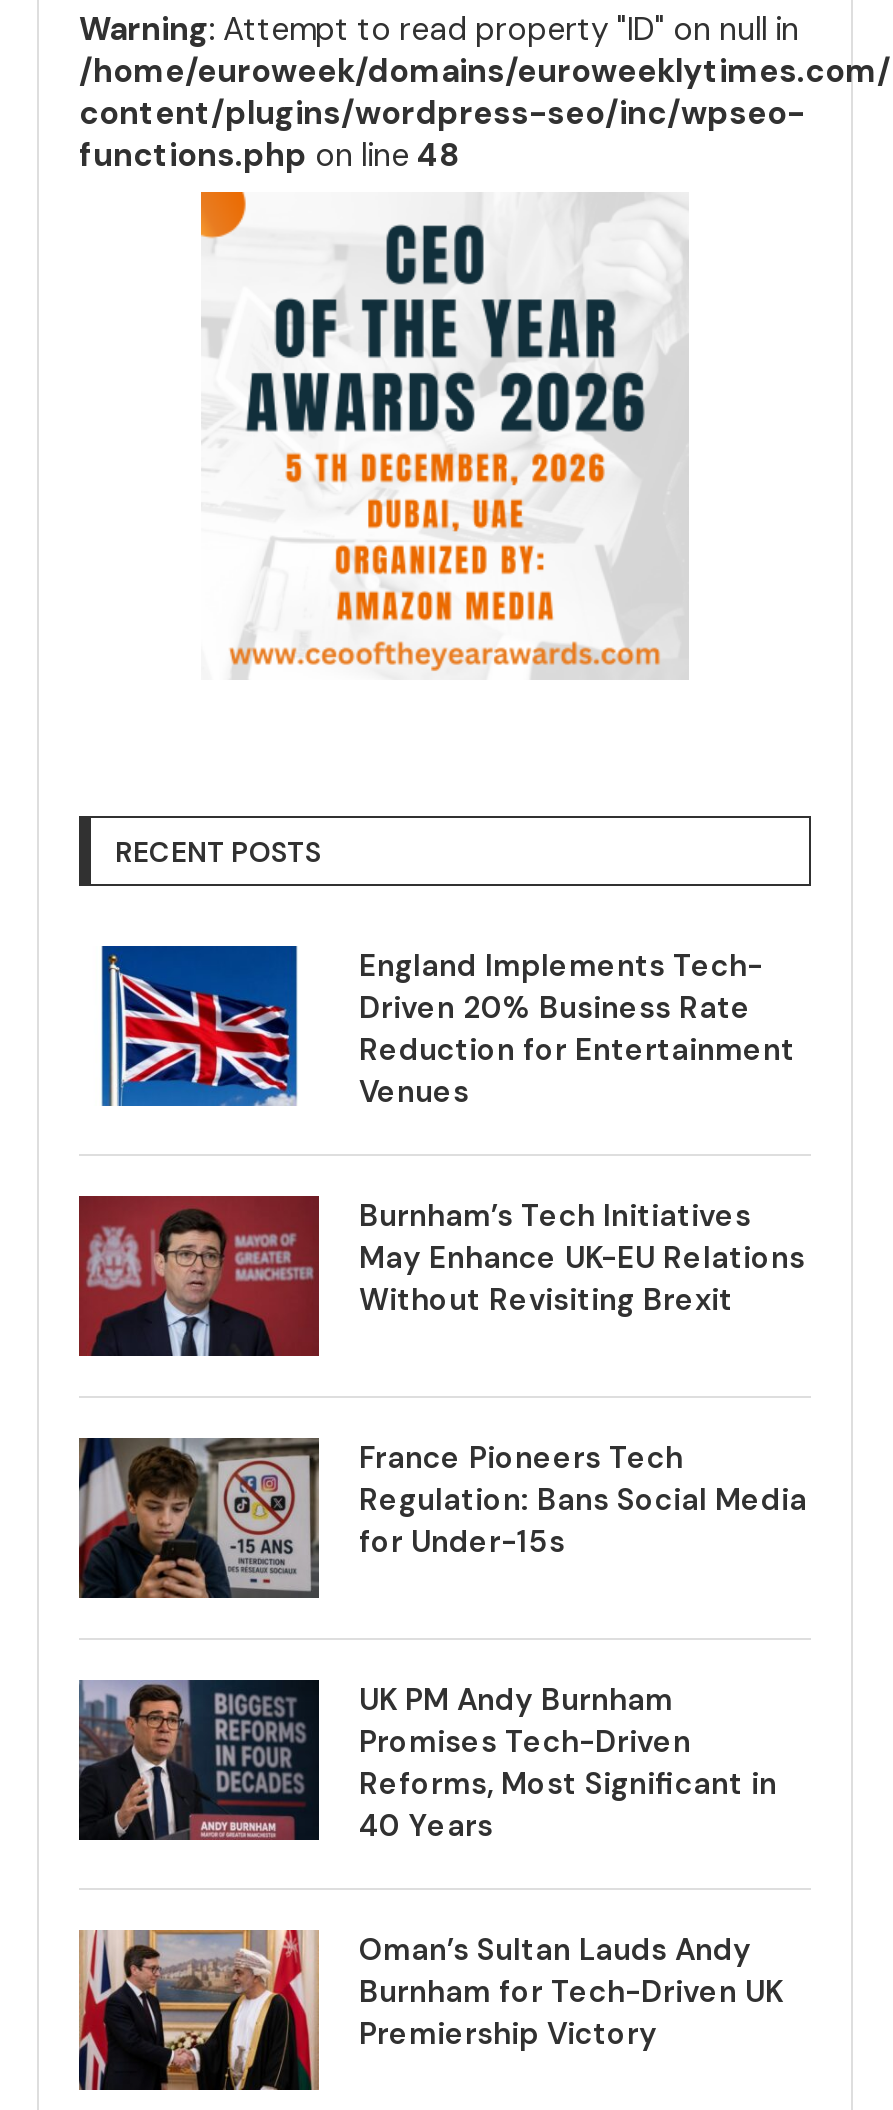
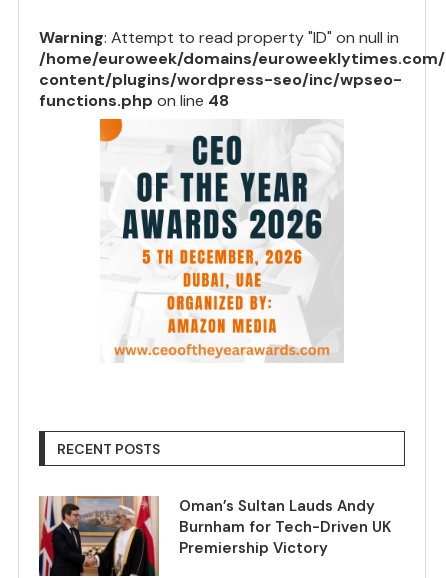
[99,944,805,1320] [image] | England Implements Tech- | Driven 20% Business Rate | Reduction for Entertainment | Venues | Burnham’s Tech Initiatives | May Enhance UK-EU Relations | Without Revisiting Brexit -> none
[77,1194,321,1358] [image] -> none
[77,1436,807,1600] [image] | France Pioneers Tech | Regulation: Bans Social Media | for Under-15s -> none
[77,1678,777,1846] [image] | UK PM Andy Burnham | Promises Tech-Driven | Reforms, Most Significant in | 40 Years -> none

